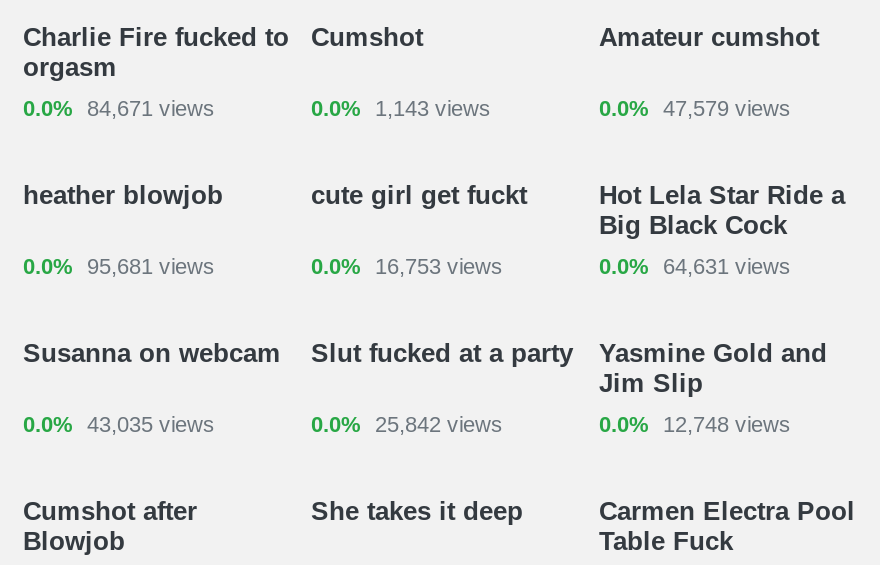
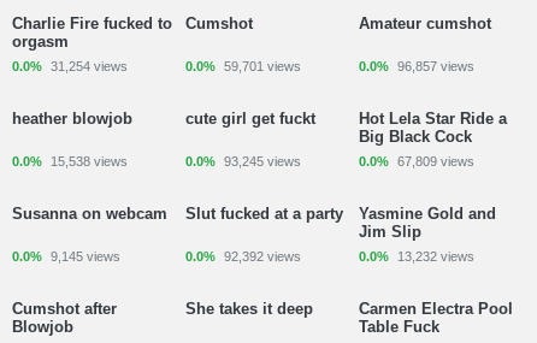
[23,96,215,120] 0.0% 84,671 views -> [12,59,128,73] 0.0% 31,254 views
[311,96,491,120] 0.0% 1,143 views -> [185,59,301,73] 0.0% 59,701 views
[599,96,791,120] 0.0% 47,579 views -> [359,59,474,73] 0.0% 96,857 views
[23,254,215,278] 0.0% 95,681 views -> [12,154,128,169] 0.0% 15,538 views
[311,254,503,278] 0.0% 16,753 views -> [185,154,301,169] 0.0% 93,245 views
[599,254,791,278] 0.0% 64,631 views -> [359,154,474,169] 0.0% 67,809 views
[23,413,215,437] 0.0% 43,035 views -> [12,250,120,264] 0.0% 9,145 views
[311,413,503,437] 0.0% 25,842 views -> [185,250,301,264] 0.0% 92,392 views
[599,413,791,437] 0.0% 12,748 views -> [359,250,474,264] 0.0% 13,232 views

